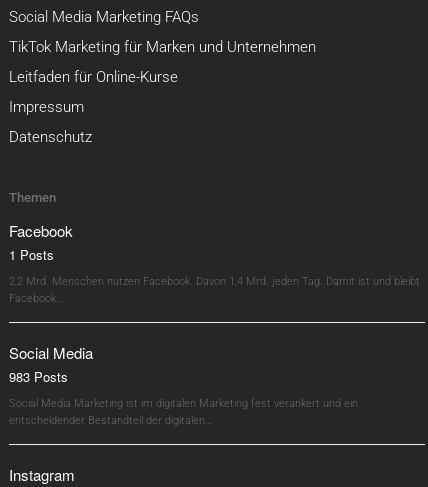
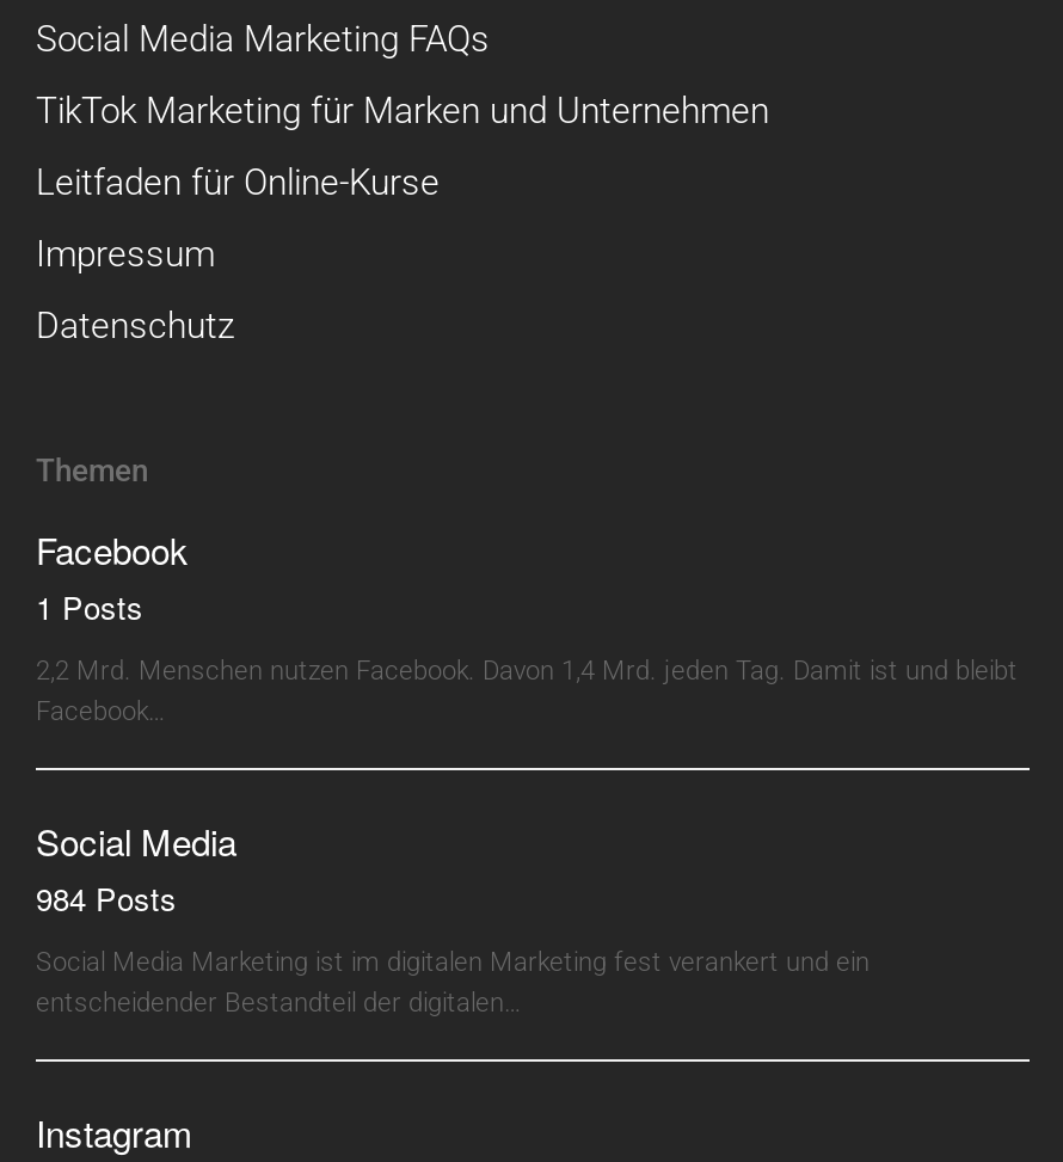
[9,367,68,386] 983 Posts -> [36,875,177,921] 984 Posts

